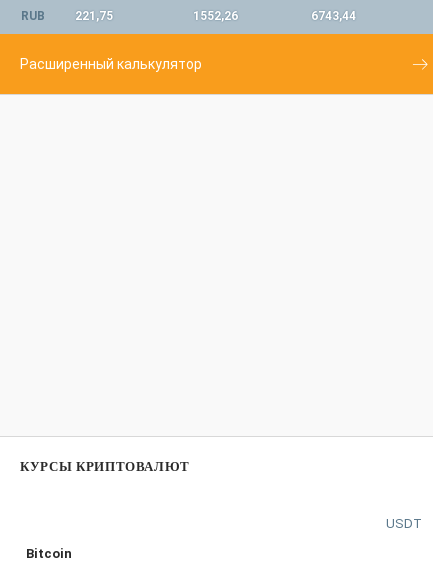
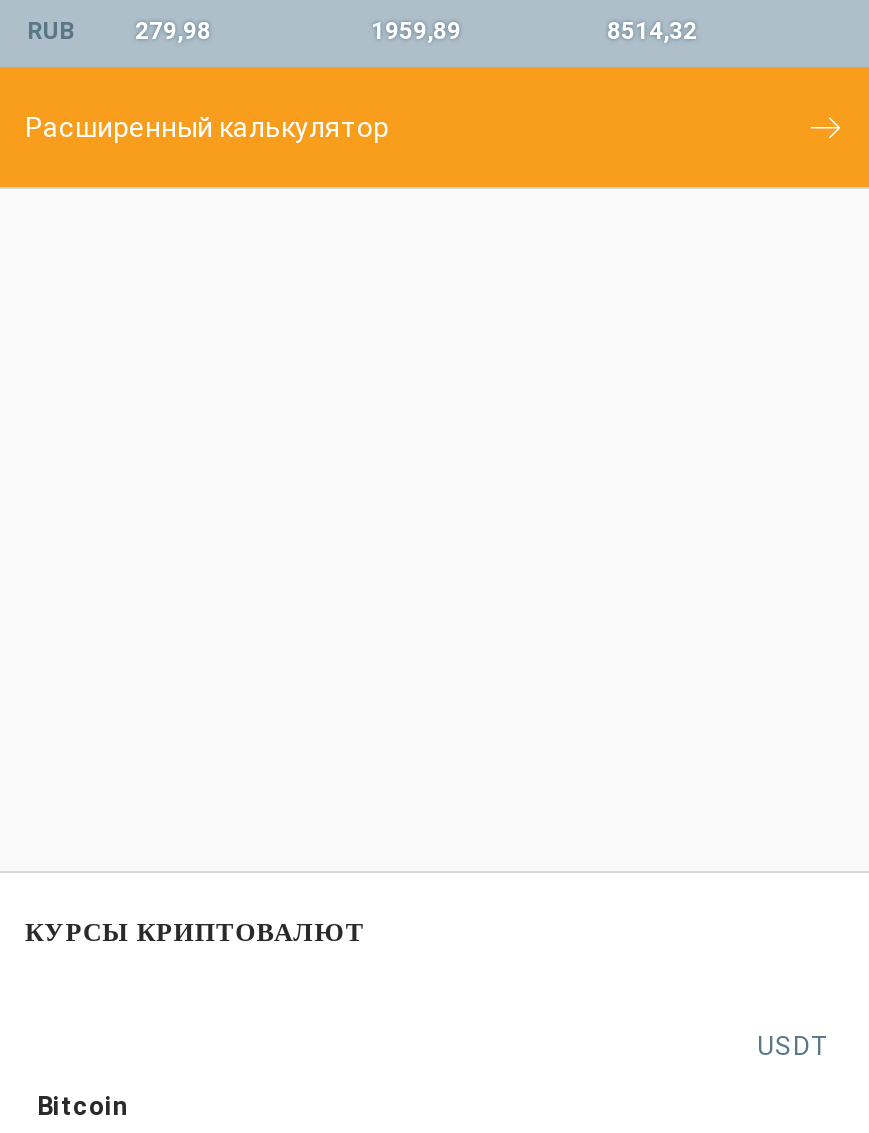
[75,9,113,23] 221,75 -> [135,17,211,45] 279,98
[193,9,238,23] 1552,26 -> [371,17,461,45] 1959,89
[311,9,356,23] 6743,44 -> [607,17,697,45] 8514,32

